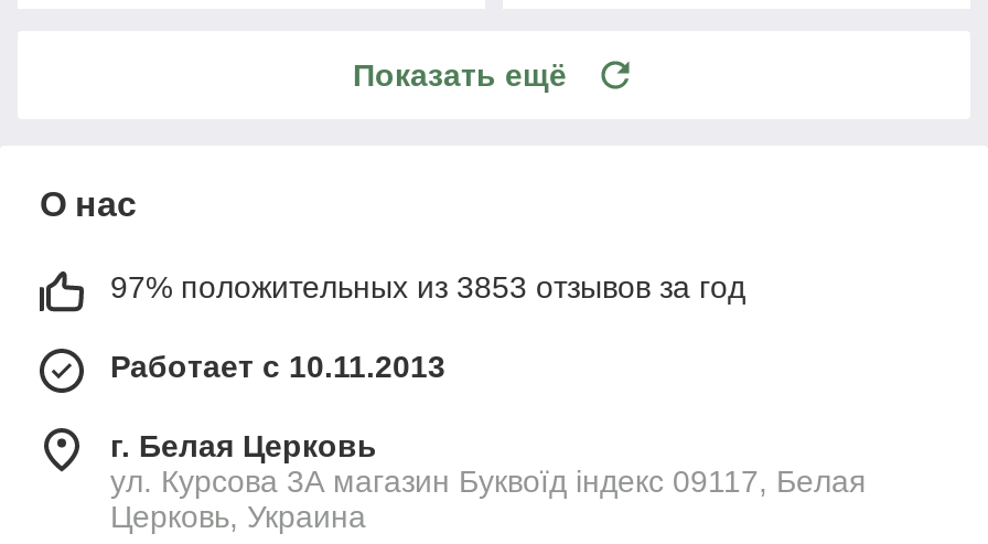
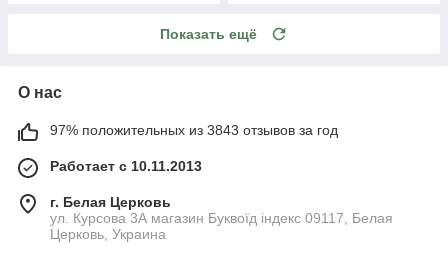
[110,269,745,304] 97% положительных из 3853 отзывов за год -> [50,122,338,138] 97% положительных из 3843 отзывов за год

